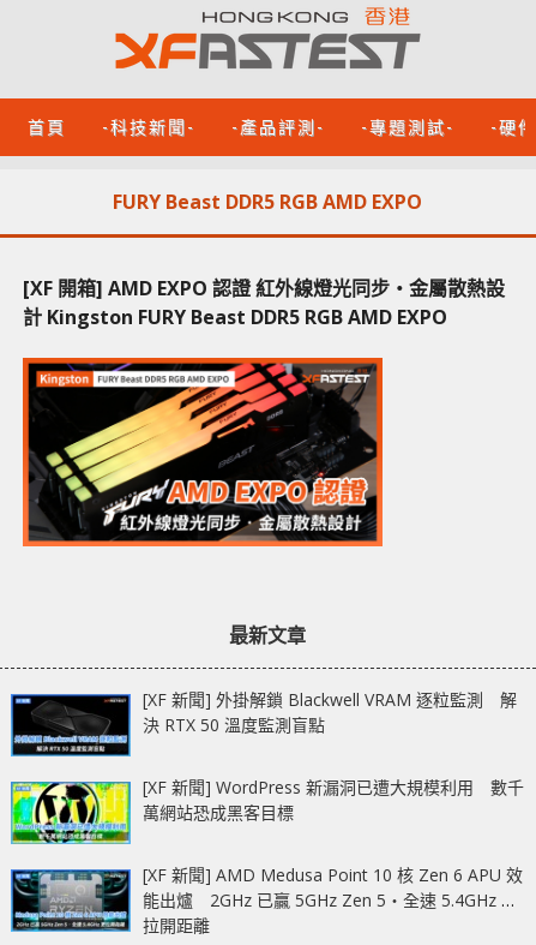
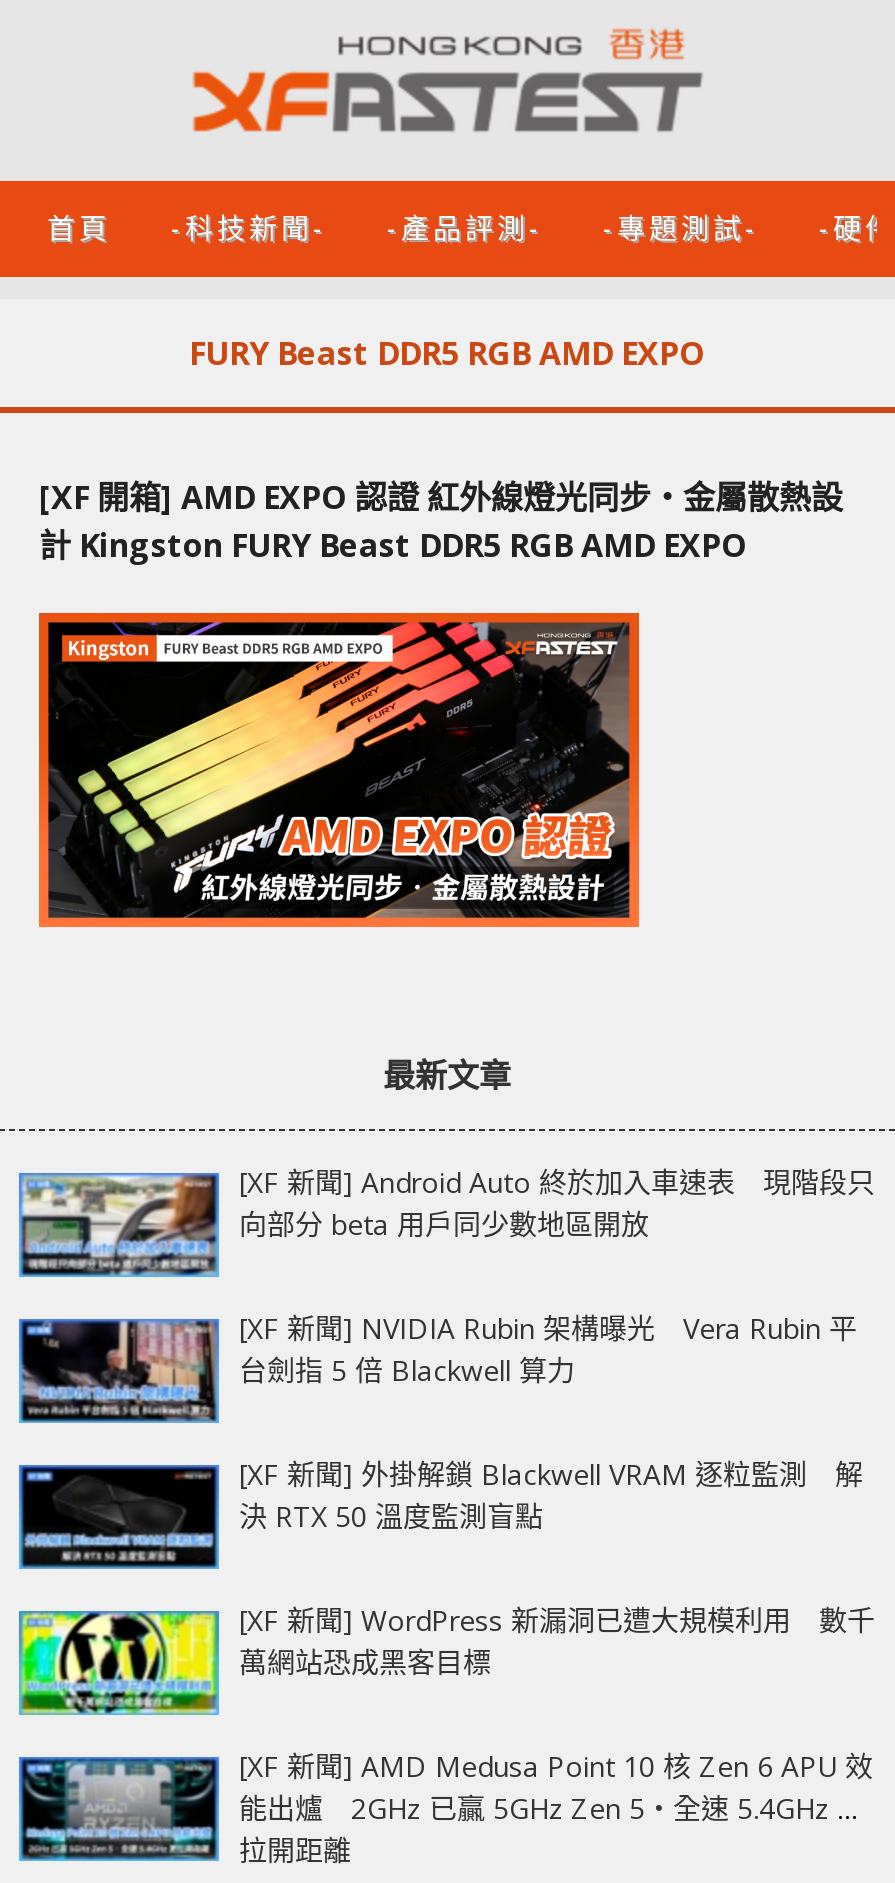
none -> [19,1163,875,1389] [image] | [XF 新聞] Android Auto 終於加入車速表 現階段只 | 向部分 beta 用戶同少數地區開放 | [XF 新聞] NVIDIA Rubin 架構曝光 Vera Rubin 平 | 台劍指 5 倍 Blackwell 算力
none -> [19,1319,217,1423] [image]

